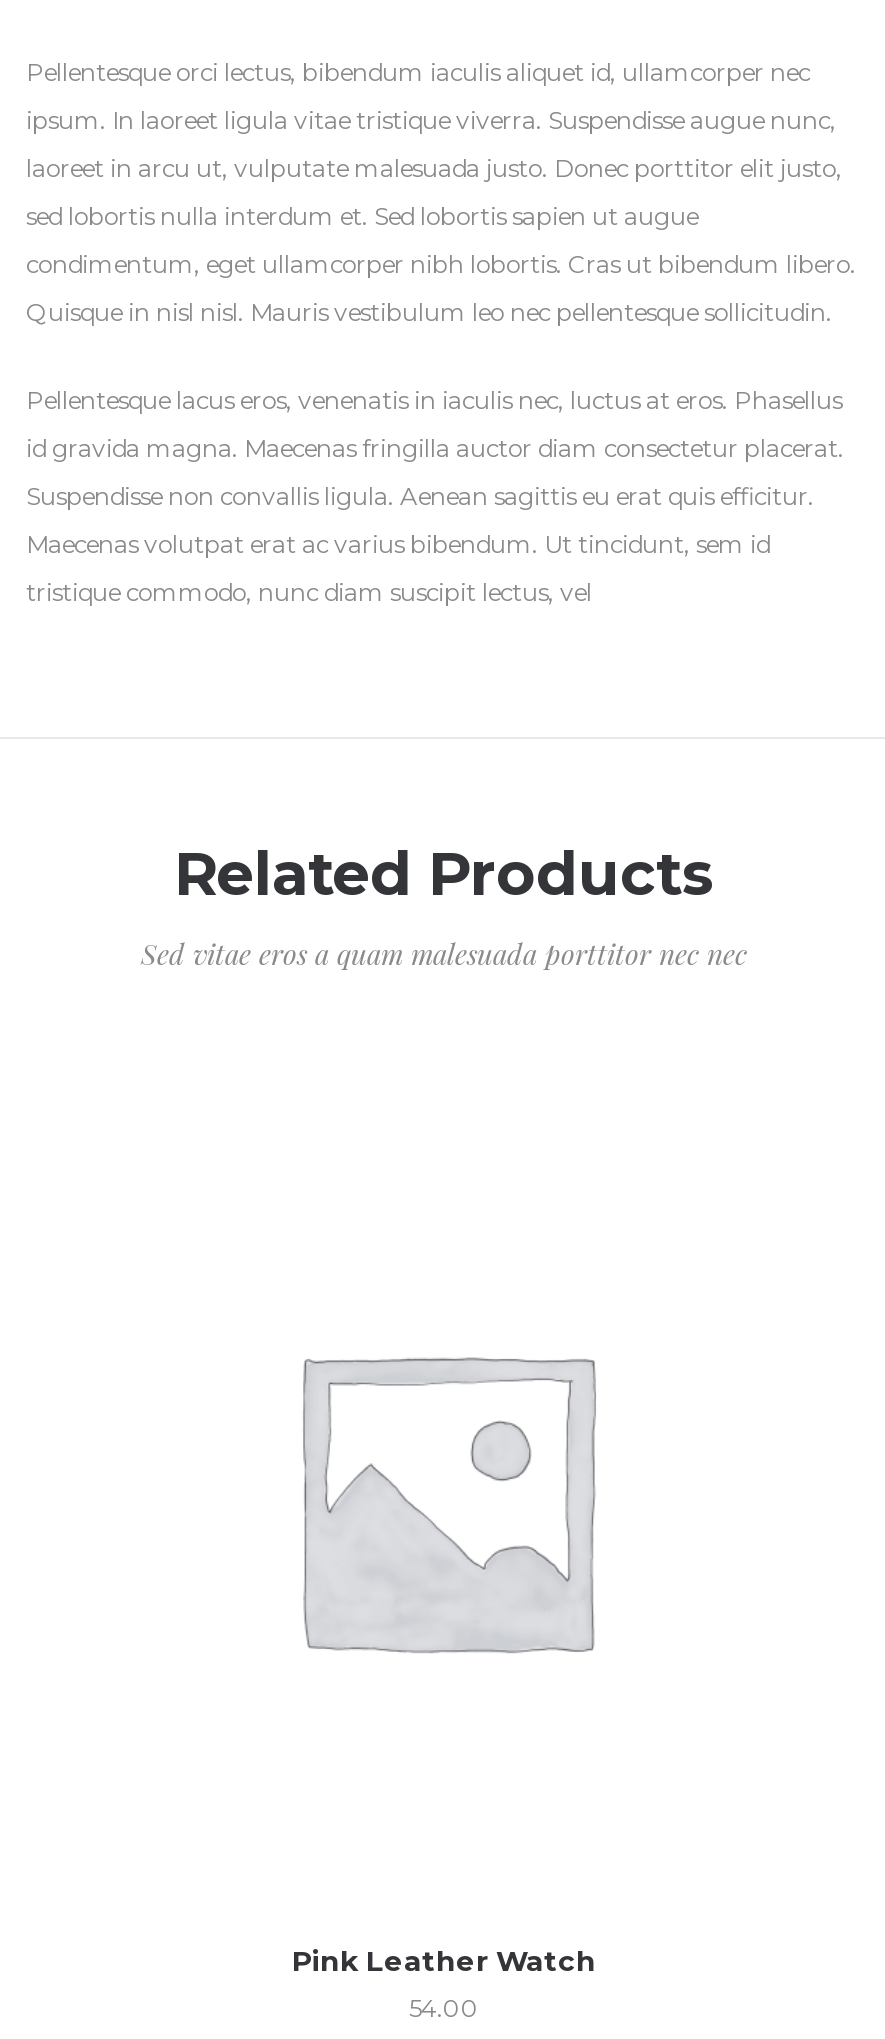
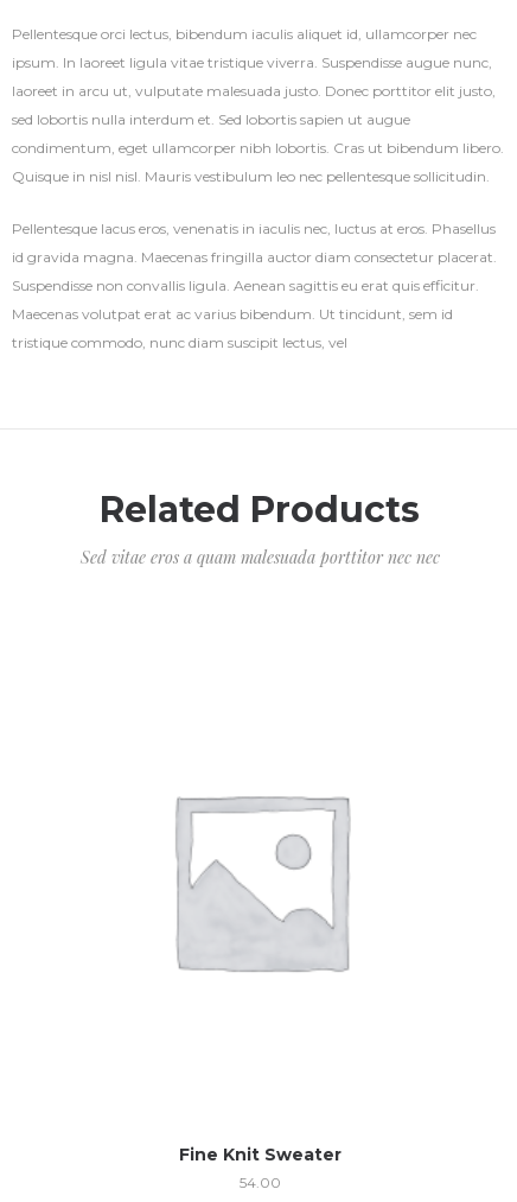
[292,1943,596,1979] Pink Leather Watch -> [178,1144,341,1165] Fine Knit Sweater

